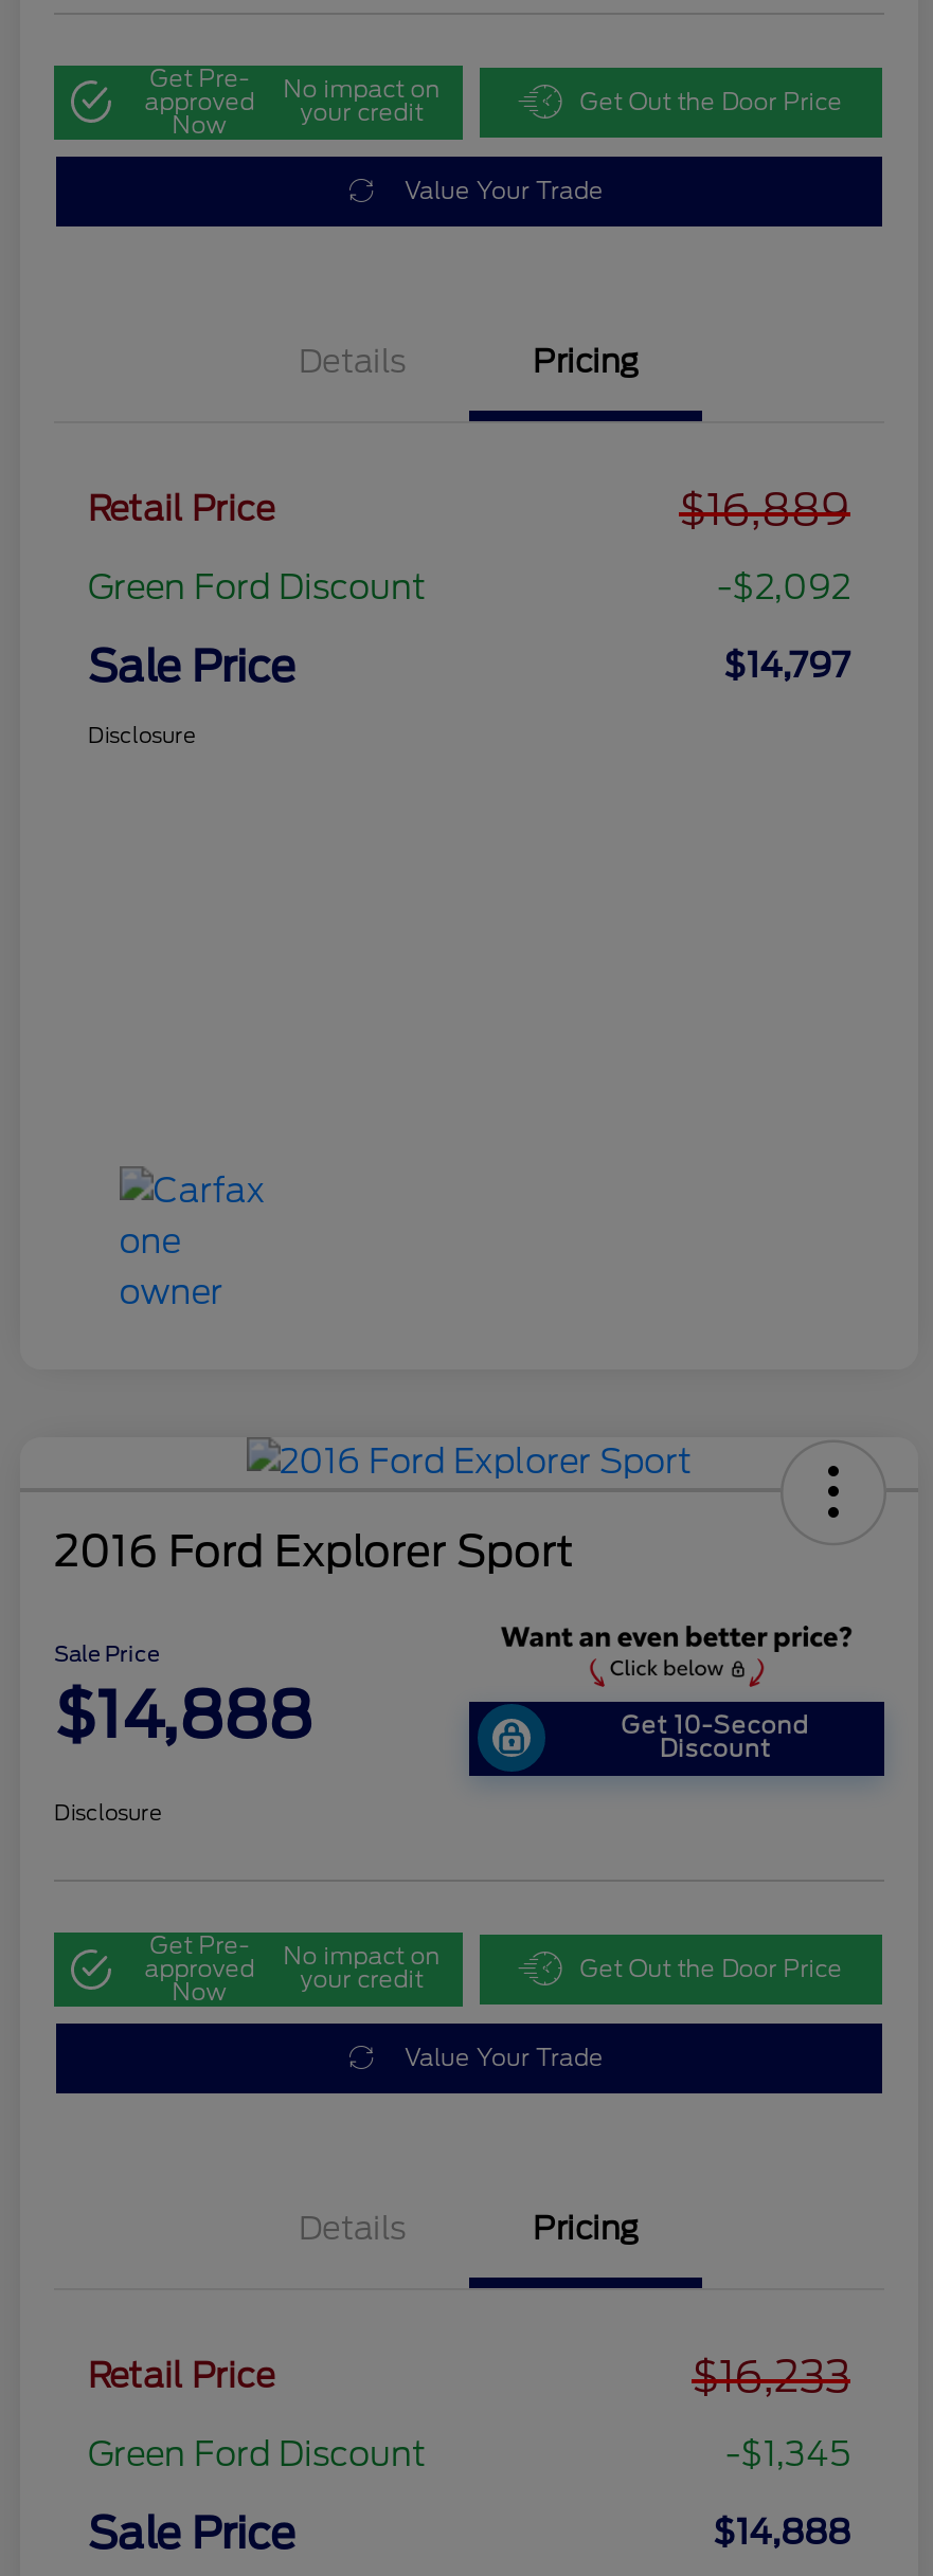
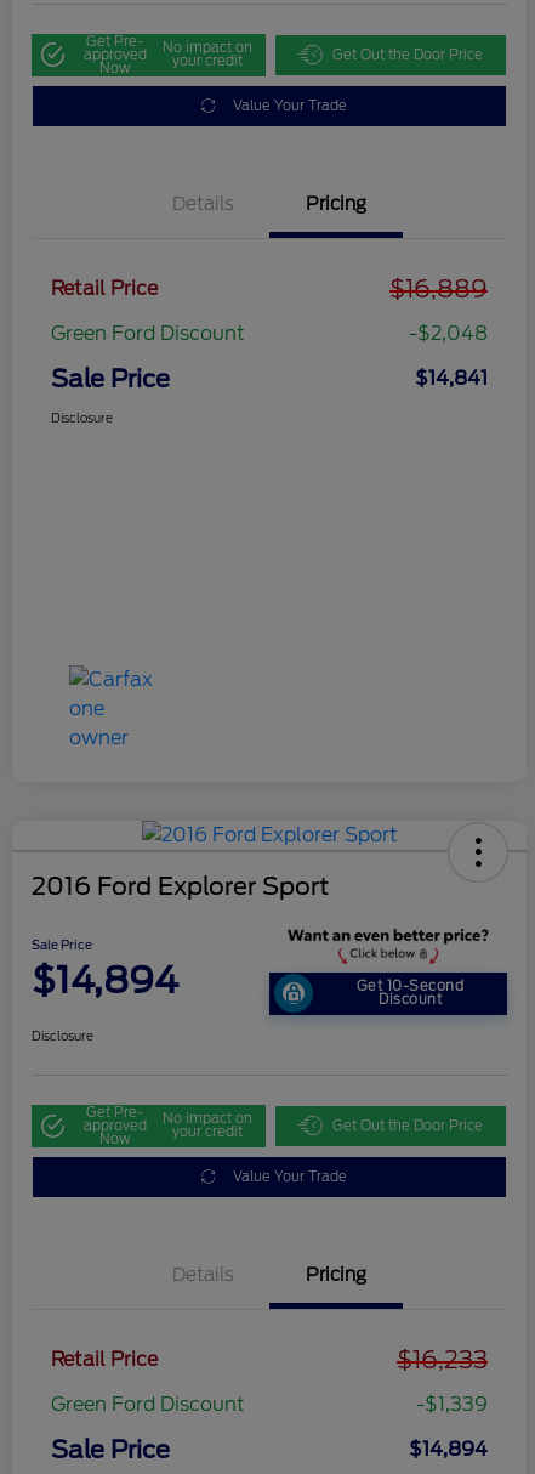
[717,567,850,607] -$2,092 -> [409,321,488,344] -$2,048
[723,645,850,685] $14,797 -> [415,366,488,389] $14,841
[54,1676,312,1752] $14,888 -> [32,958,178,1001] $14,894
[725,2434,850,2474] -$1,345 -> [416,1392,488,1415] -$1,339
[713,2512,850,2552] $14,888 -> [409,1437,488,1460] $14,894

